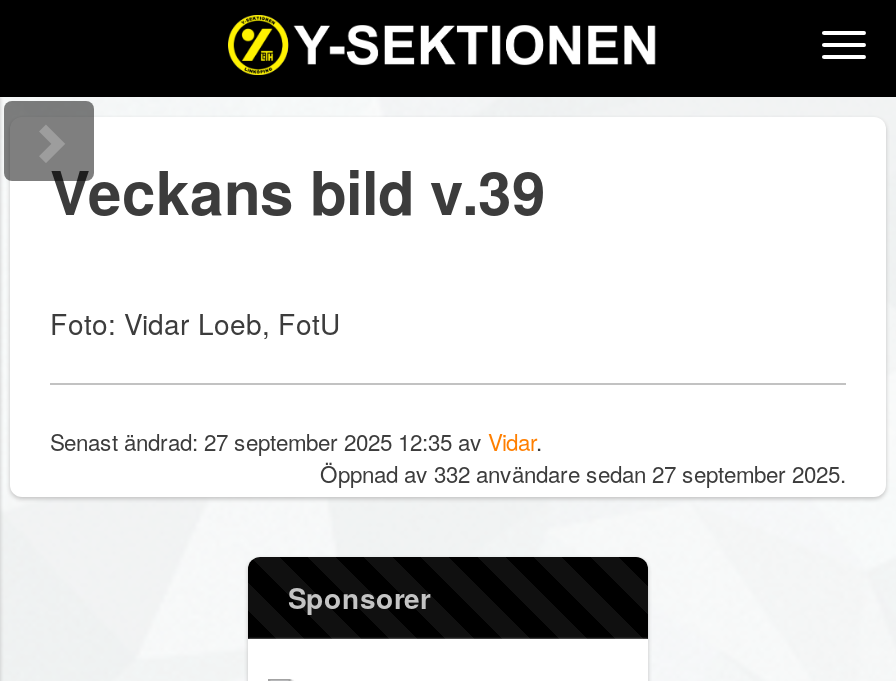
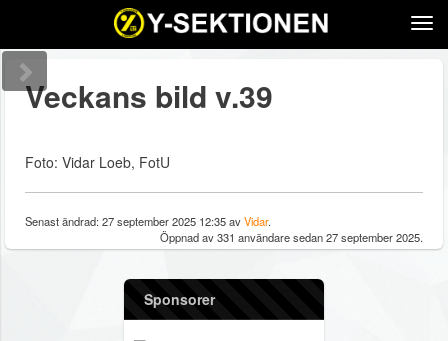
[320,457,846,489] Öppnad av 332 användare sedan 27 september 2025. -> [160,229,423,245] Öppnad av 331 användare sedan 27 september 2025.

